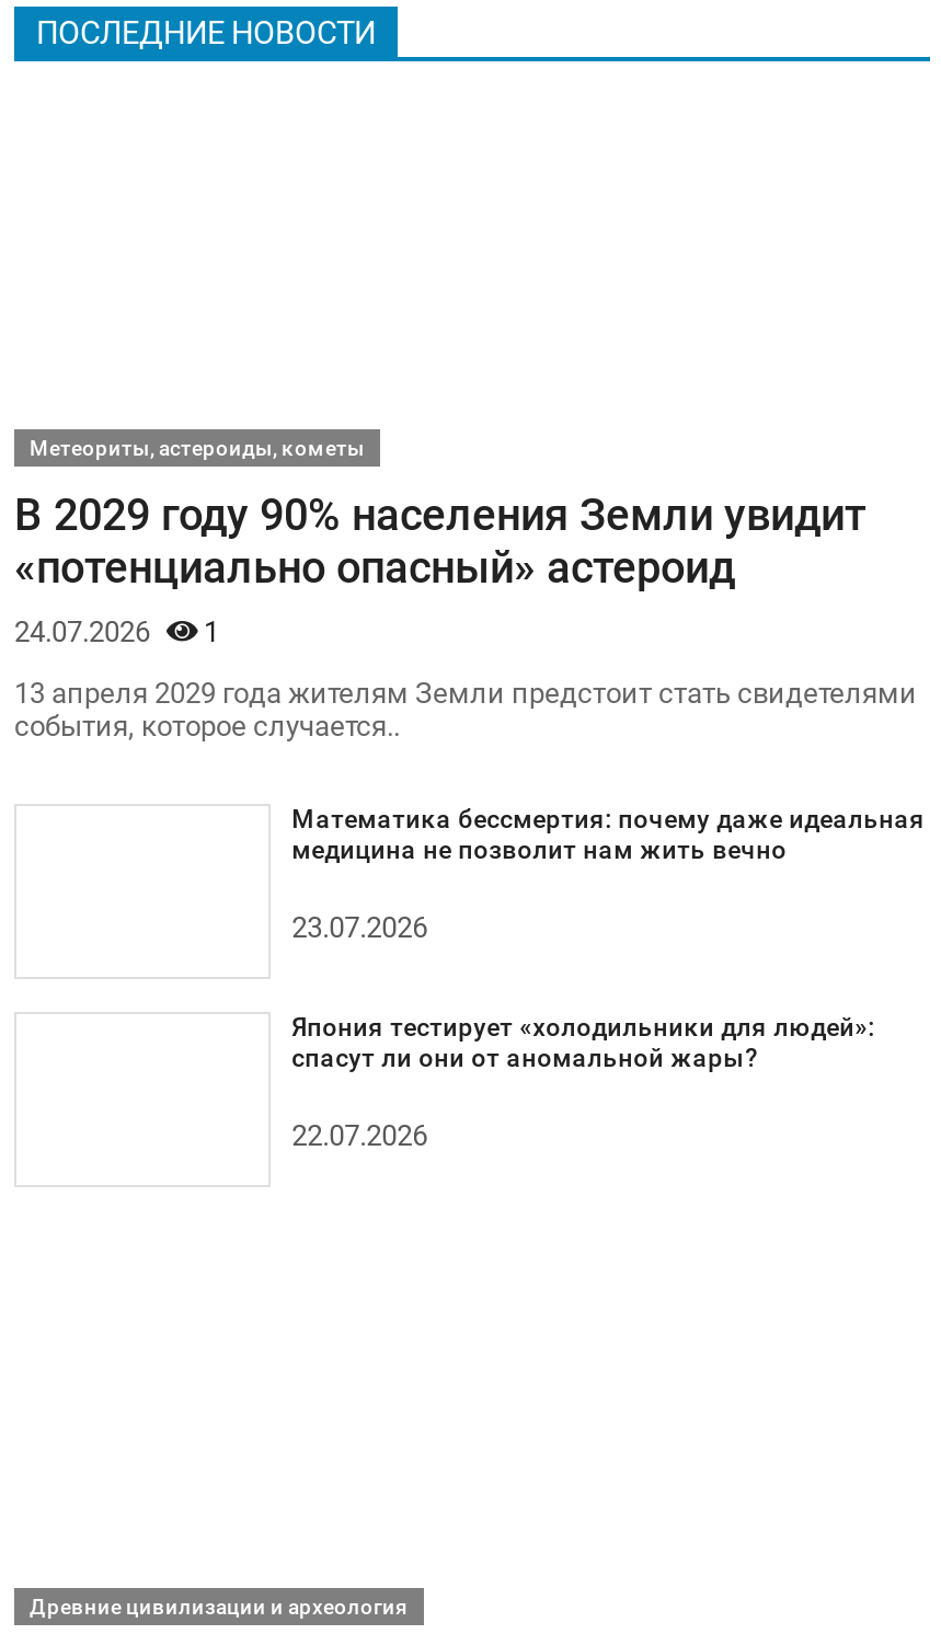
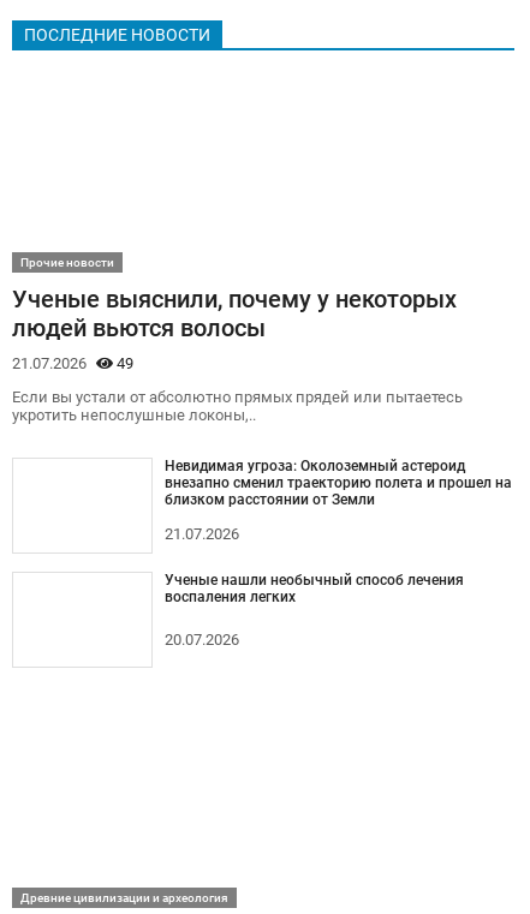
[30,436,365,460] Метеориты, астероиды, кометы -> [20,256,114,269] Прочие новости
[14,488,867,648] В 2029 году 90% населения Земли увидит | «потенциально опасный» астероид | 24.07.2026 | 1 -> [12,285,457,372] Ученые выяснили, почему у некоторых | людей вьются волосы | 21.07.2026 | 49
[14,677,917,743] 13 апреля 2029 года жителям Земли предстоит стать свидетелями | события, которое случается.. -> [12,388,463,424] Если вы устали от абсолютно прямых прядей или пытаетесь | укротить непослушные локоны,..
[292,804,925,865] Математика бессмертия: почему даже идеальная | медицина не позволит нам жить вечно -> [164,457,511,508] Невидимая угроза: Околоземный астероид | внезапно сменил траекторию полета и прошел на | близком расстоянии от Земли
[292,911,427,944] 23.07.2026 -> [164,525,239,543] 21.07.2026
[292,1012,874,1073] Япония тестирует «холодильники для людей»: | спасут ли они от аномальной жары? -> [164,572,463,605] Ученые нашли необычный способ лечения | воспаления легких
[292,1119,427,1152] 22.07.2026 -> [164,630,239,648] 20.07.2026

